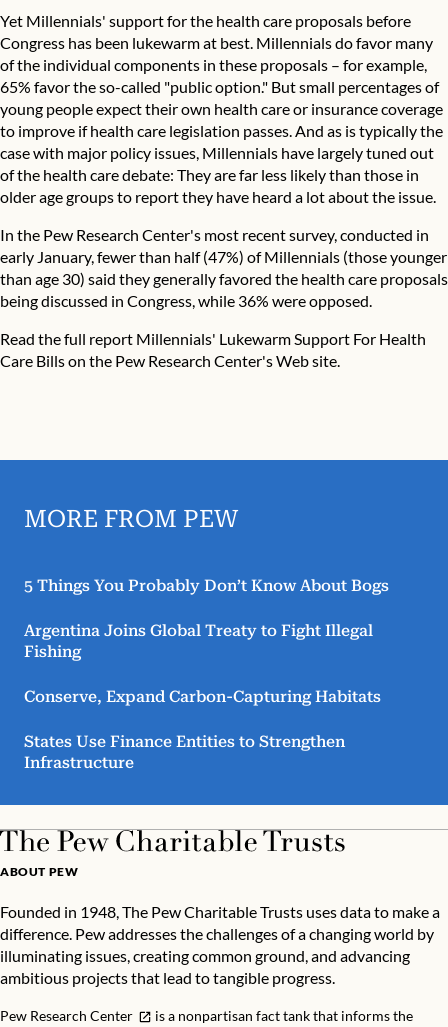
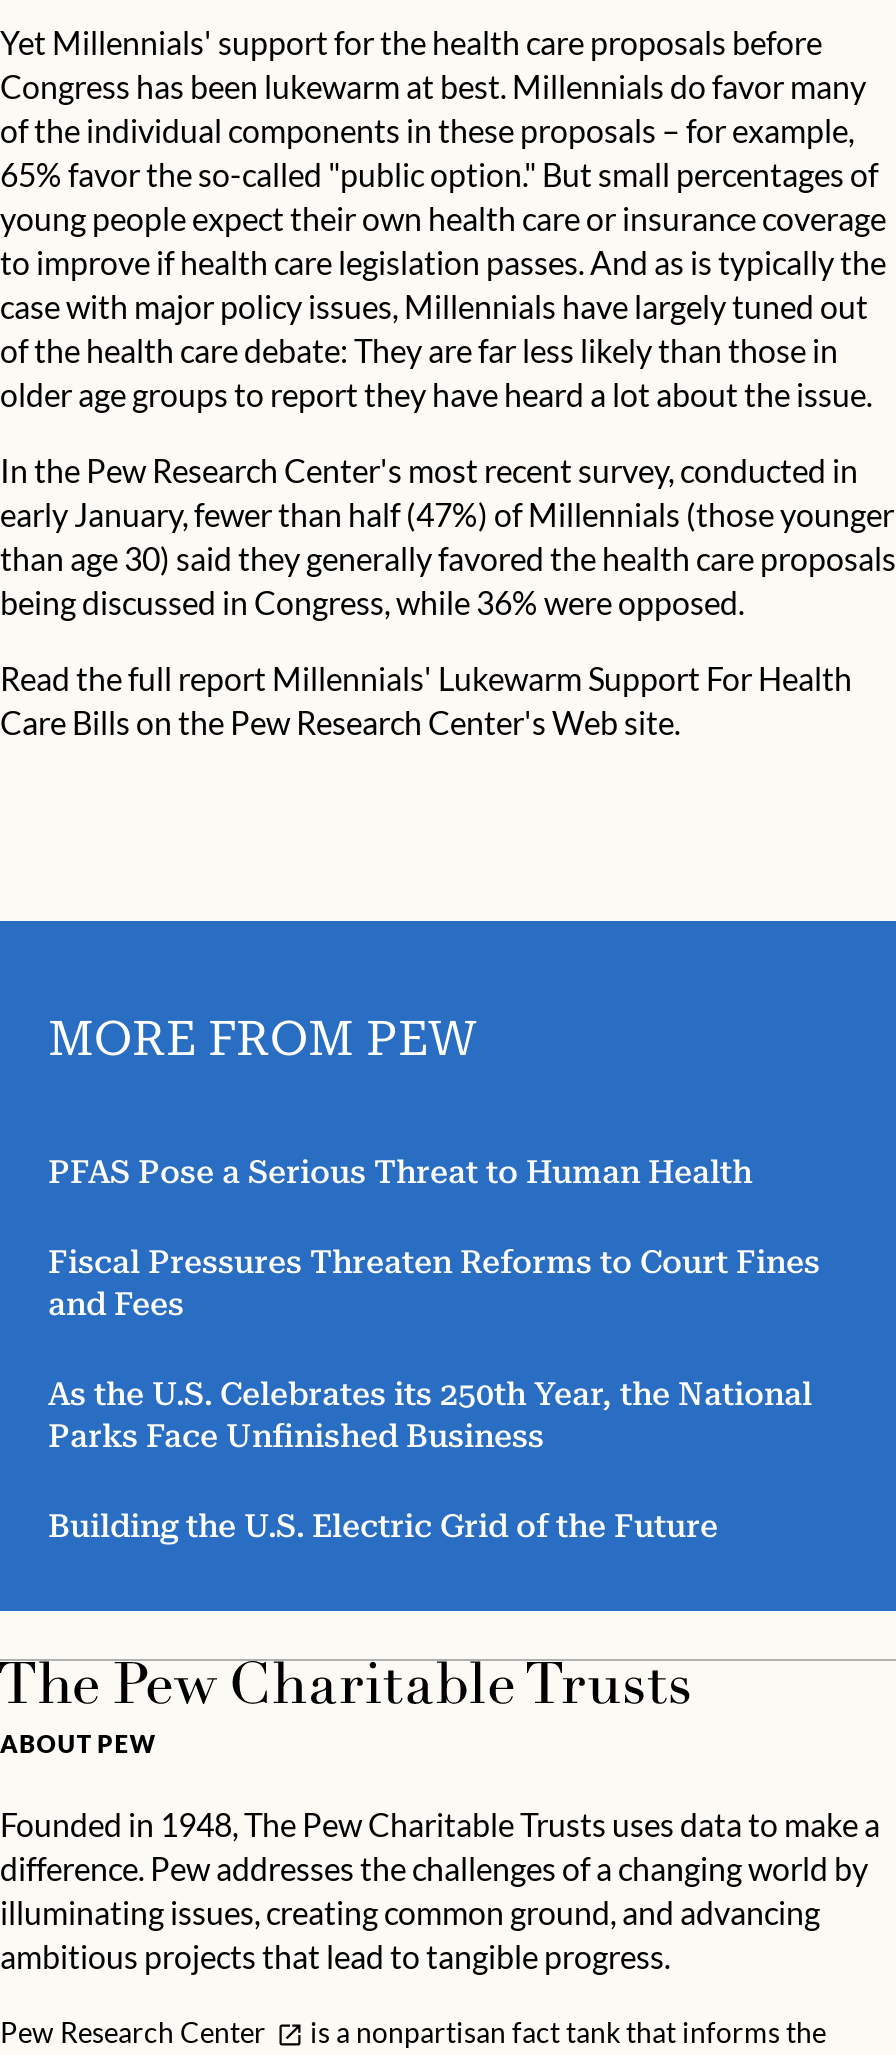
[24,576,389,595] 5 Things You Probably Don’t Know About Bogs -> [48,1153,752,1191] PFAS Pose a Serious Threat to Human Health
[24,621,373,661] Argentina Joins Global Treaty to Fight Illegal | Fishing -> [48,1243,820,1323] Fiscal Pressures Threaten Reforms to Court Fines | and Fees
[24,687,381,706] Conserve, Expand Carbon-Capturing Habitats -> [48,1375,812,1455] As the U.S. Celebrates its 250th Year, the National | Parks Face Unfinished Business
[24,732,345,772] States Use Finance Entities to Strengthen | Infrastructure -> [48,1507,718,1545] Building the U.S. Electric Grid of the Future

